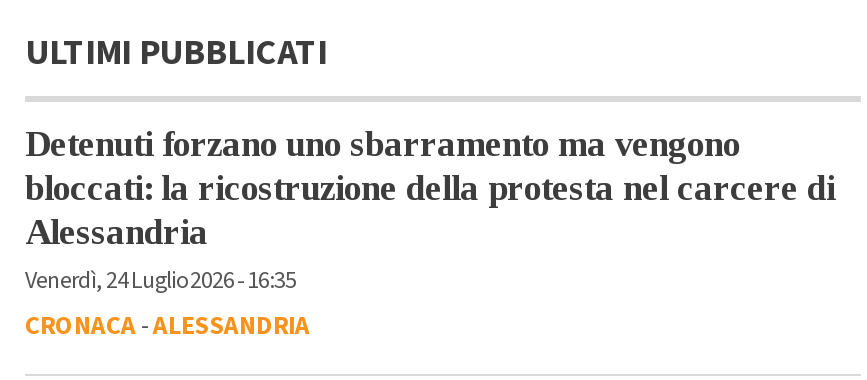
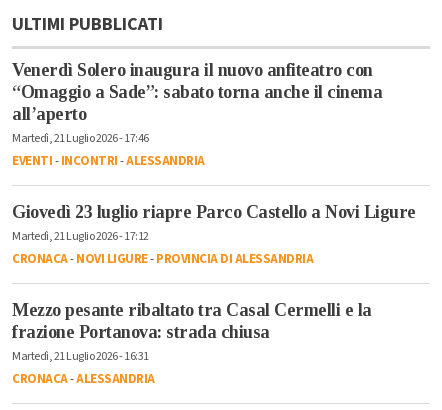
[25,123,835,297] Detenuti forzano uno sbarramento ma vengono | bloccati: la ricostruzione della protesta nel carcere di | Alessandria | Venerdì, 24 Luglio 2026 - 16:35 -> [12,60,415,365] Venerdì Solero inaugura il nuovo anfiteatro con | “Omaggio a Sade”: sabato torna anche il cinema | all’aperto | Martedì, 21 Luglio 2026 - 17:46 | EVENTI-INCONTRI-ALESSANDRIA | Giovedì 23 luglio riapre Parco Castello a Novi Ligure | Martedì, 21 Luglio 2026 - 17:12 | CRONACA-NOVI LIGURE-PROVINCIA DI ALESSANDRIA | Mezzo pesante ribaltato tra Casal Cermelli e la | frazione Portanova: strada chiusa | Martedì, 21 Luglio 2026 - 16:31

